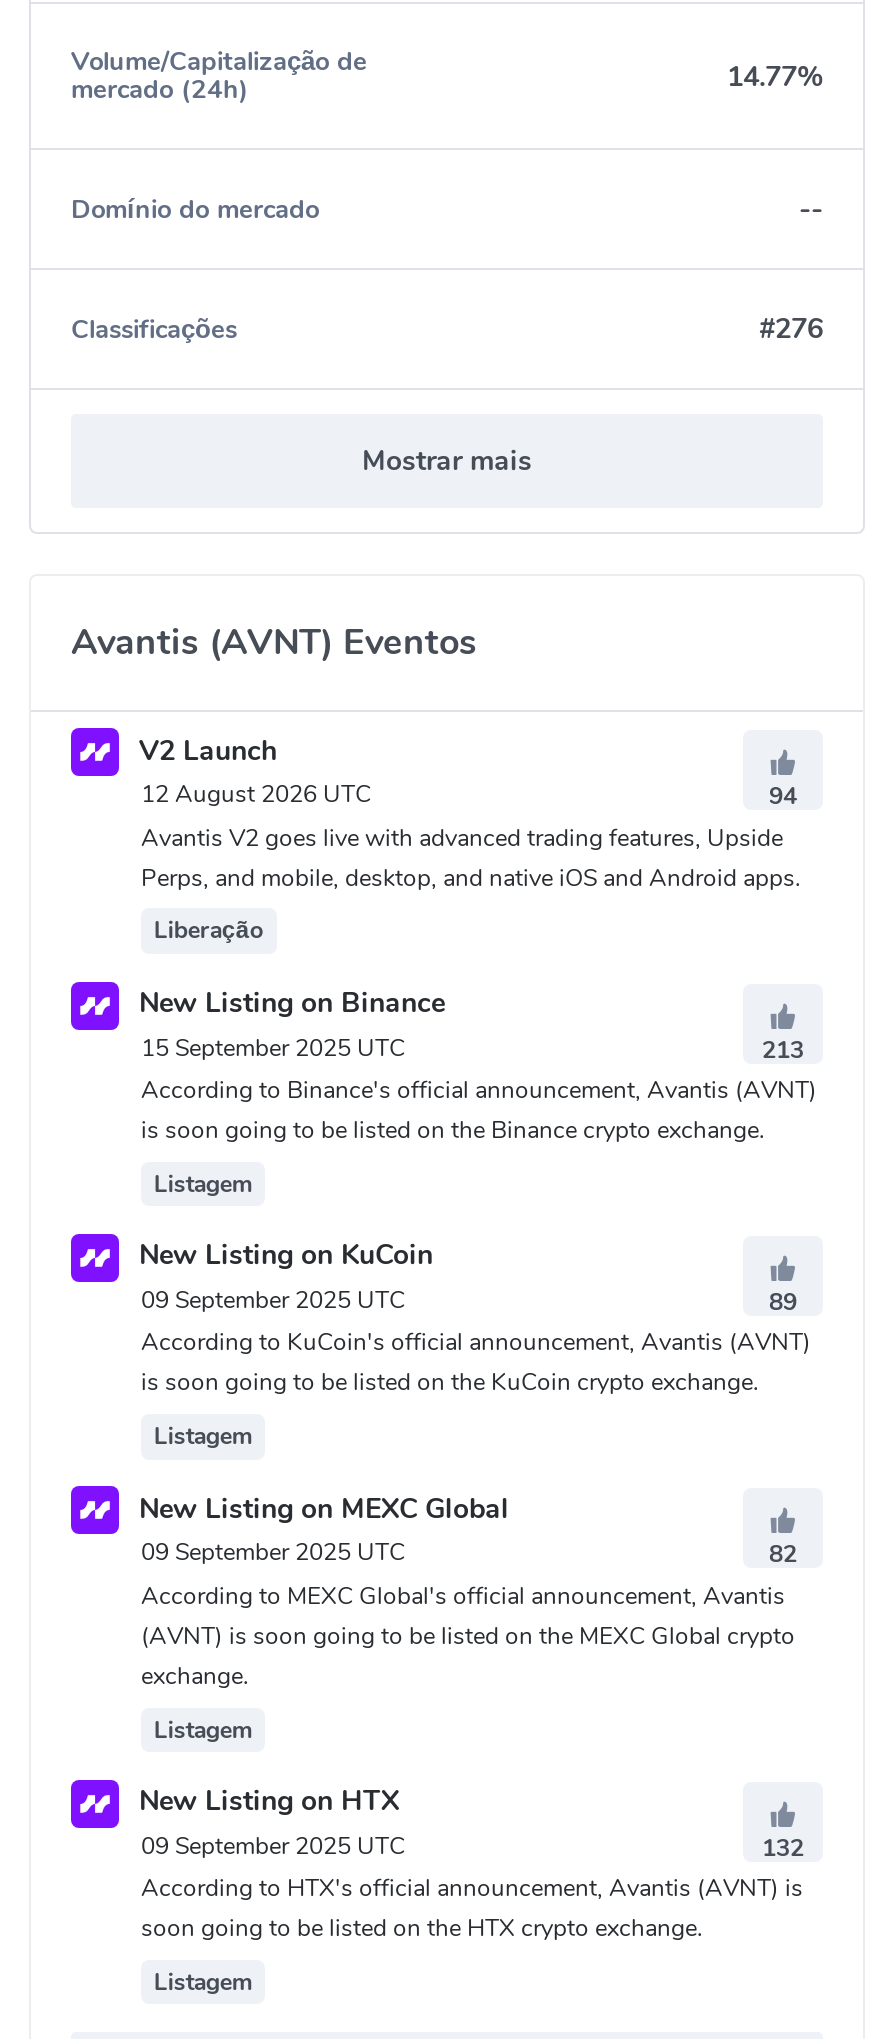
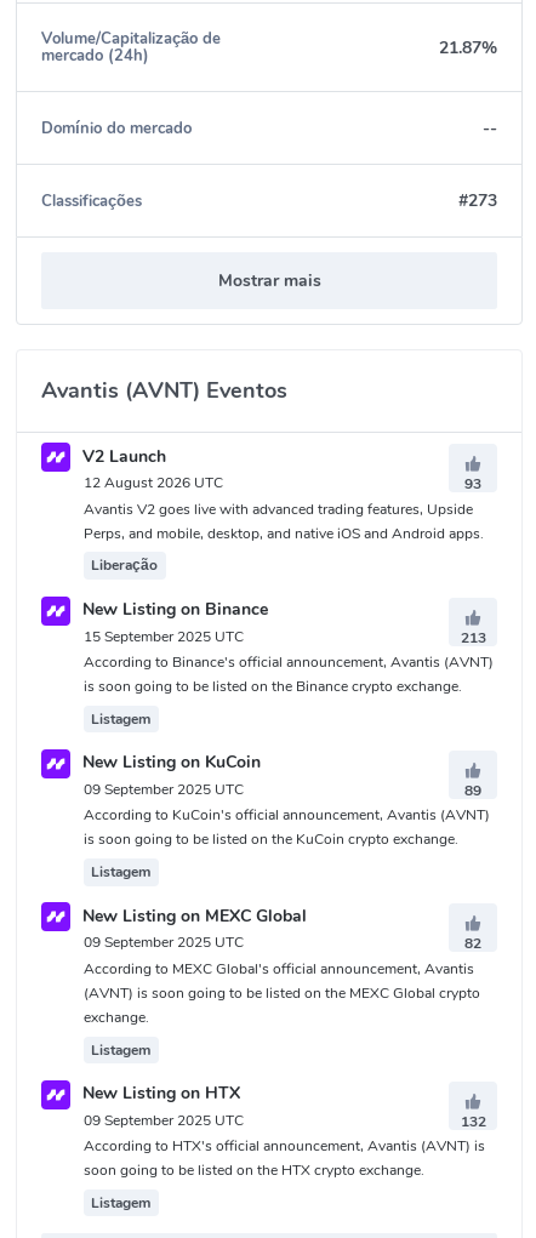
[727,57,823,95] 14.77% -> [439,36,497,59] 21.87%
[759,310,823,348] #276 -> [458,189,497,212] #273
[769,780,797,812] 94 -> [464,474,481,494] 93

